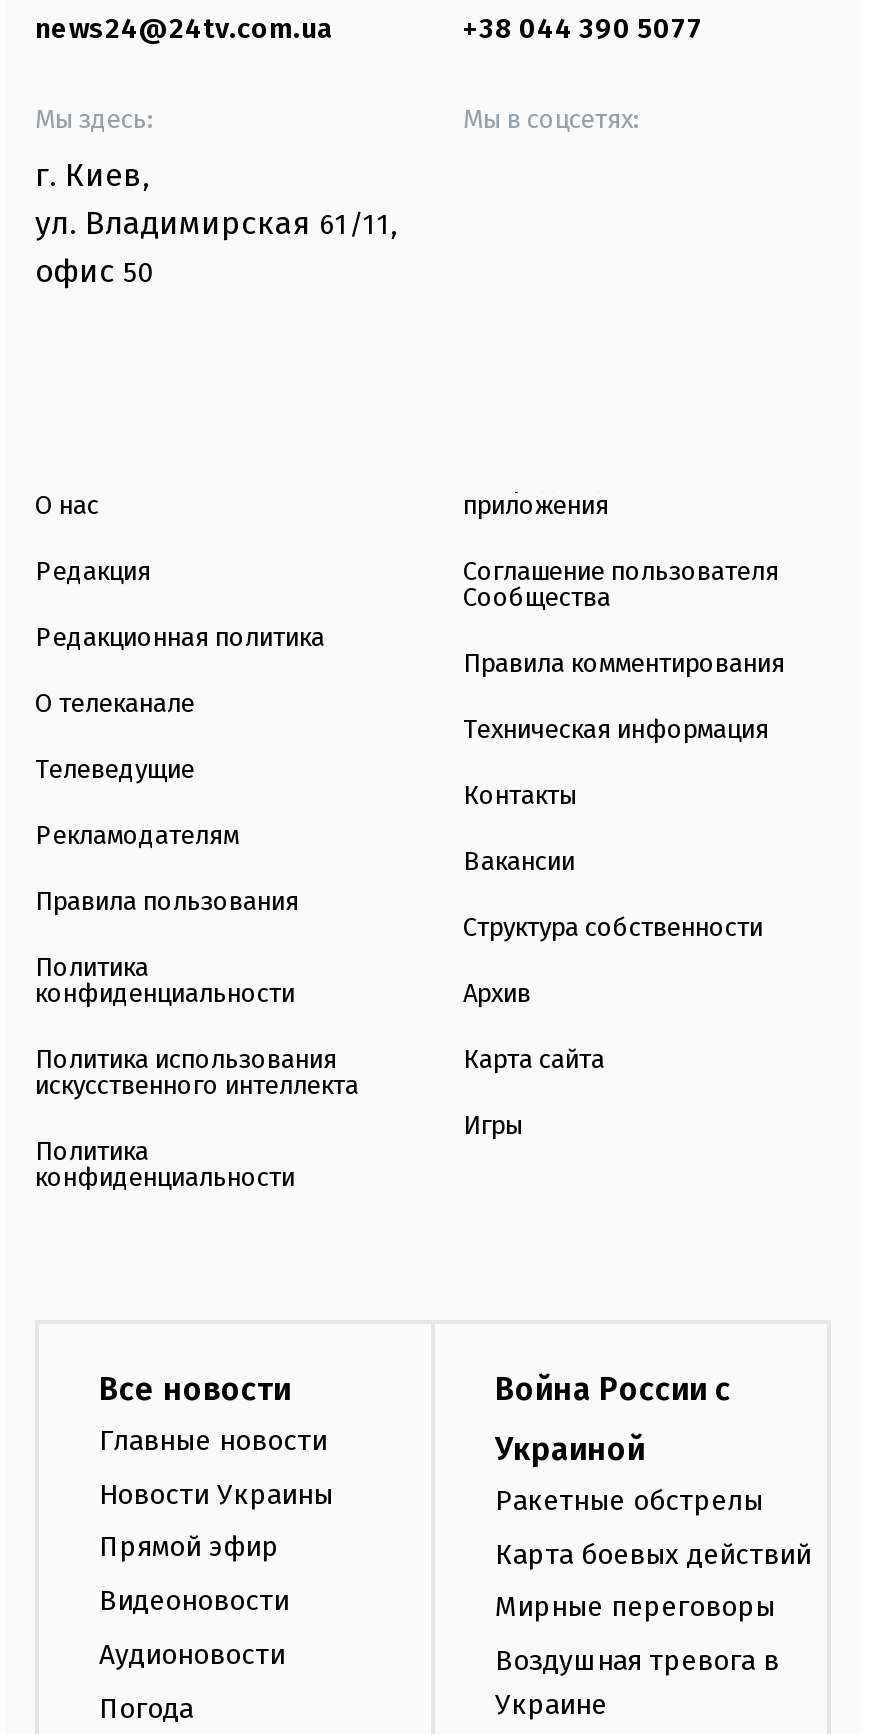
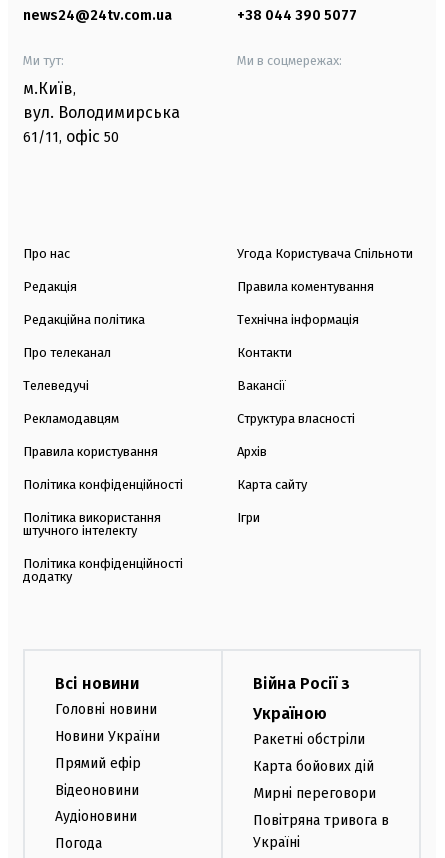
[35,103,397,289] Мы здесь: | г. Киев, | ул. Владимирская 61/11, | офис 50 -> [23,53,180,146] Ми тут: | м.Київ, | вул. Володимирська | 61/11, офіс 50
[463,103,639,133] Мы в соцсетях: -> [237,53,342,68] Ми в соцмережах:
[35,489,359,1191] О нас | Редакция | Редакционная политика | О телеканале | Телеведущие | Рекламодателям | Правила пользования | Политика | конфиденциальности | Политика использования | искусственного интеллекта | Политика | конфиденциальности -> [23,246,183,584] Про нас | Редакція | Редакційна політика | Про телеканал | Телеведучі | Рекламодавцям | Правила користування | Політика конфіденційності | Політика використання | штучного інтелекту | Політика конфіденційності | додатку
[463,489,785,1139] приложения | Соглашение пользователя | Сообщества | Правила комментирования | Техническая информация | Контакты | Вакансии | Структура собственности | Архив | Карта сайта | Игры -> [237,246,413,525] Угода Користувача Спільноти | Правила коментування | Технічна інформація | Контакти | Вакансії | Структура власності | Архів | Карта сайту | Ігри
[99,1369,333,1672] Все новости | Главные новости | Новости Украины | Прямой эфир | Видеоновости | Аудионовости -> [55,674,160,825] Всі новини | Головні новини | Новини України | Прямий ефір | Відеоновини | Аудіоновини
[495,1369,731,1407] Война России с -> [253,674,350,693] Війна Росії з
[495,1429,763,1517] Украиной | Ракетные обстрелы -> [253,704,365,748] Україною | Ракетні обстріли
[495,1537,811,1571] Карта боевых действий -> [253,758,374,775] Карта бойових дій
[495,1590,775,1624] Мирные переговоры -> [253,785,376,802] Мирні переговори
[495,1644,779,1722] Воздушная тревога в | Украине -> [253,811,389,850] Повітряна тривога в | Україні

